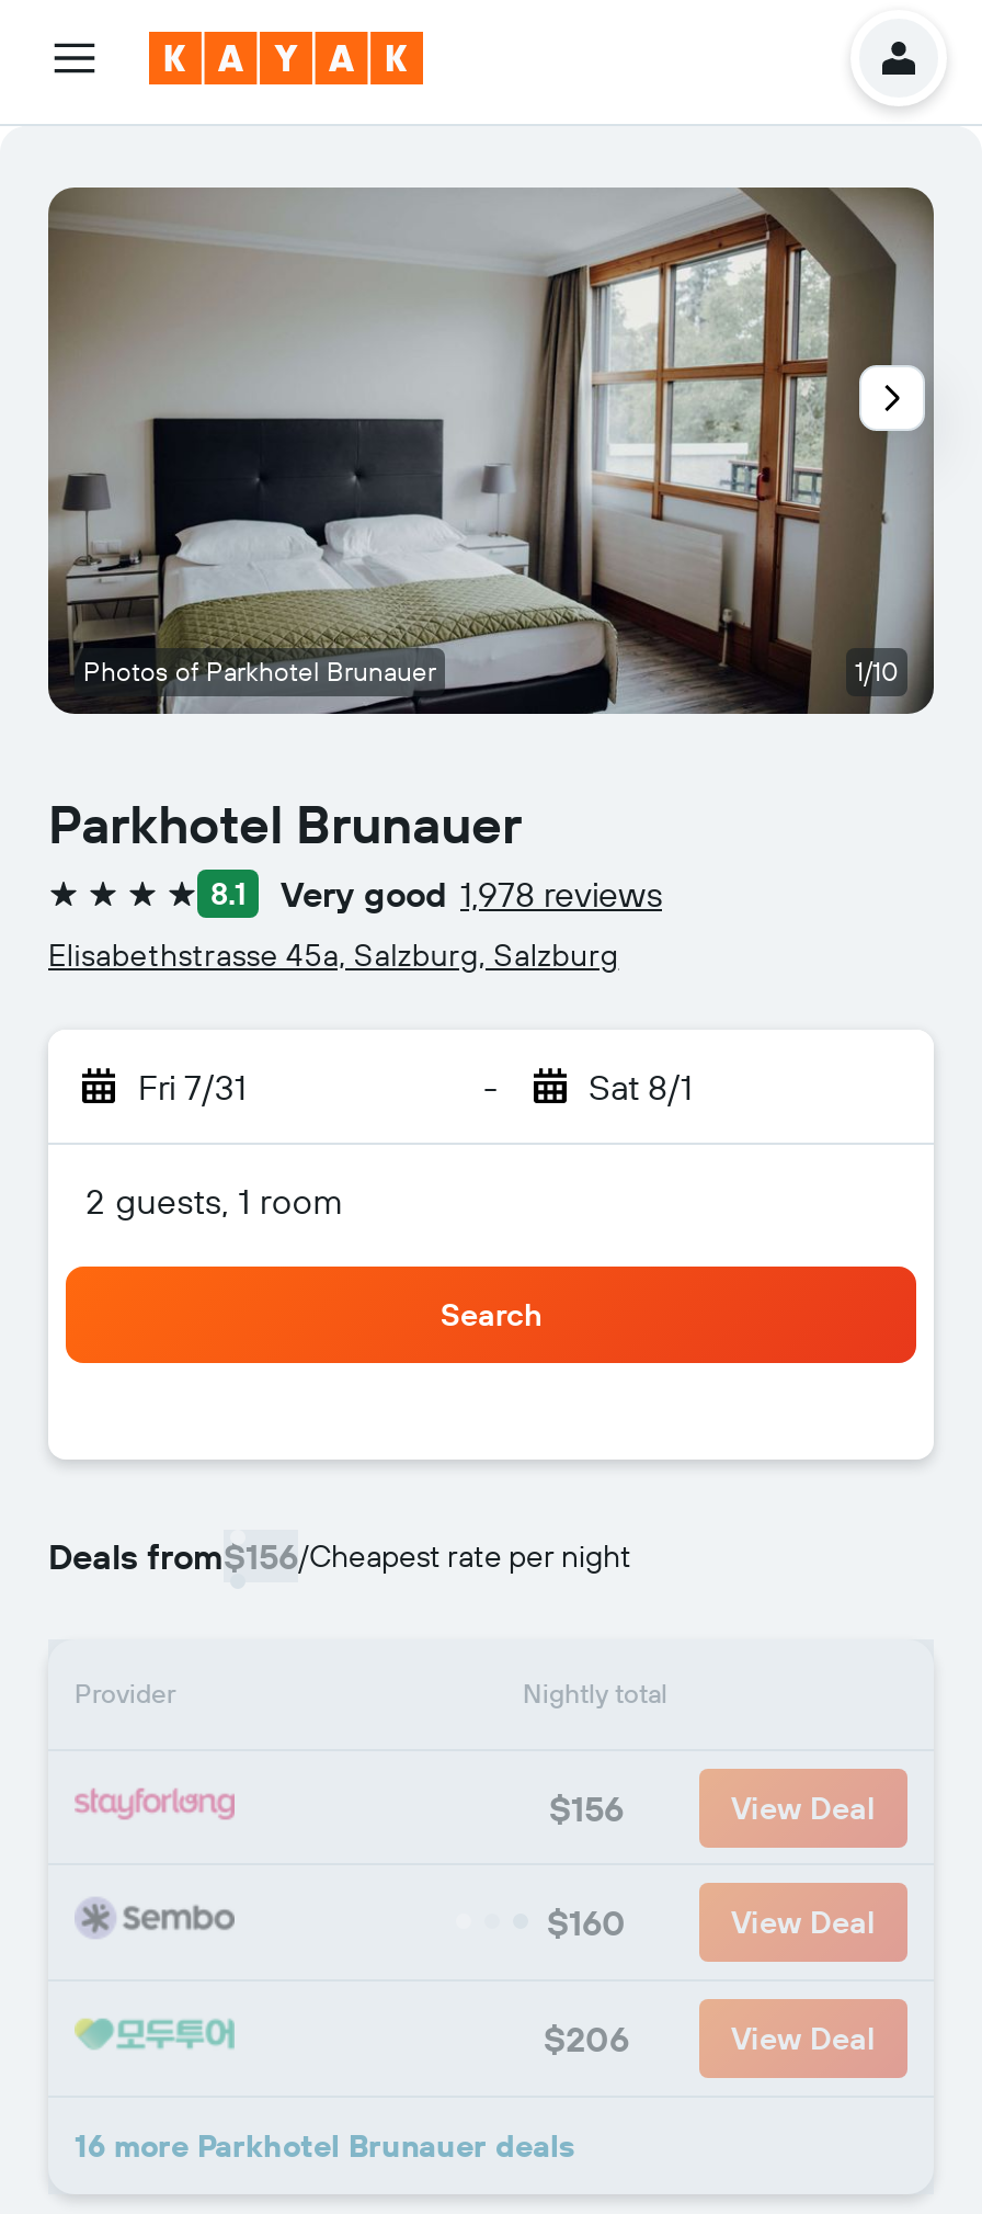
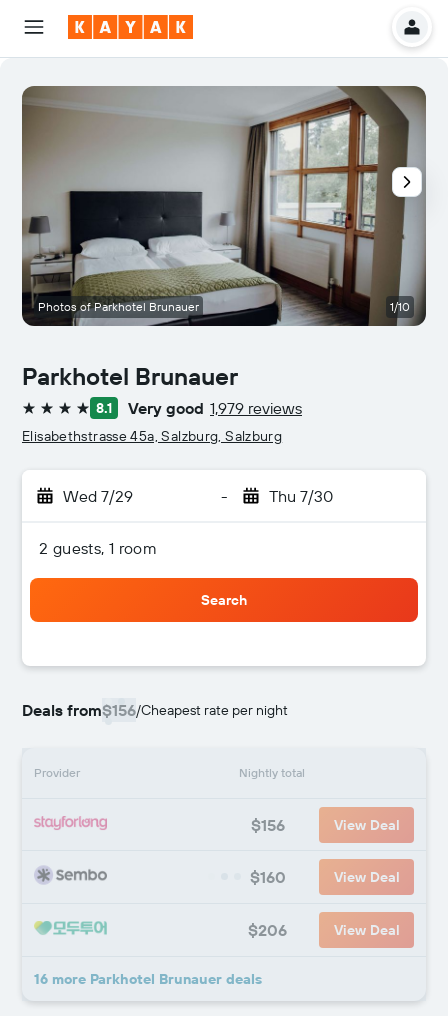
[281,872,662,916] Very good 1,978 reviews -> [128,398,302,418] Very good 1,979 reviews
[138,1065,245,1109] Fri 7/31 -> [63,486,133,506] Wed 7/29
[589,1065,692,1109] Sat 8/1 -> [268,486,332,506] Thu 7/30

